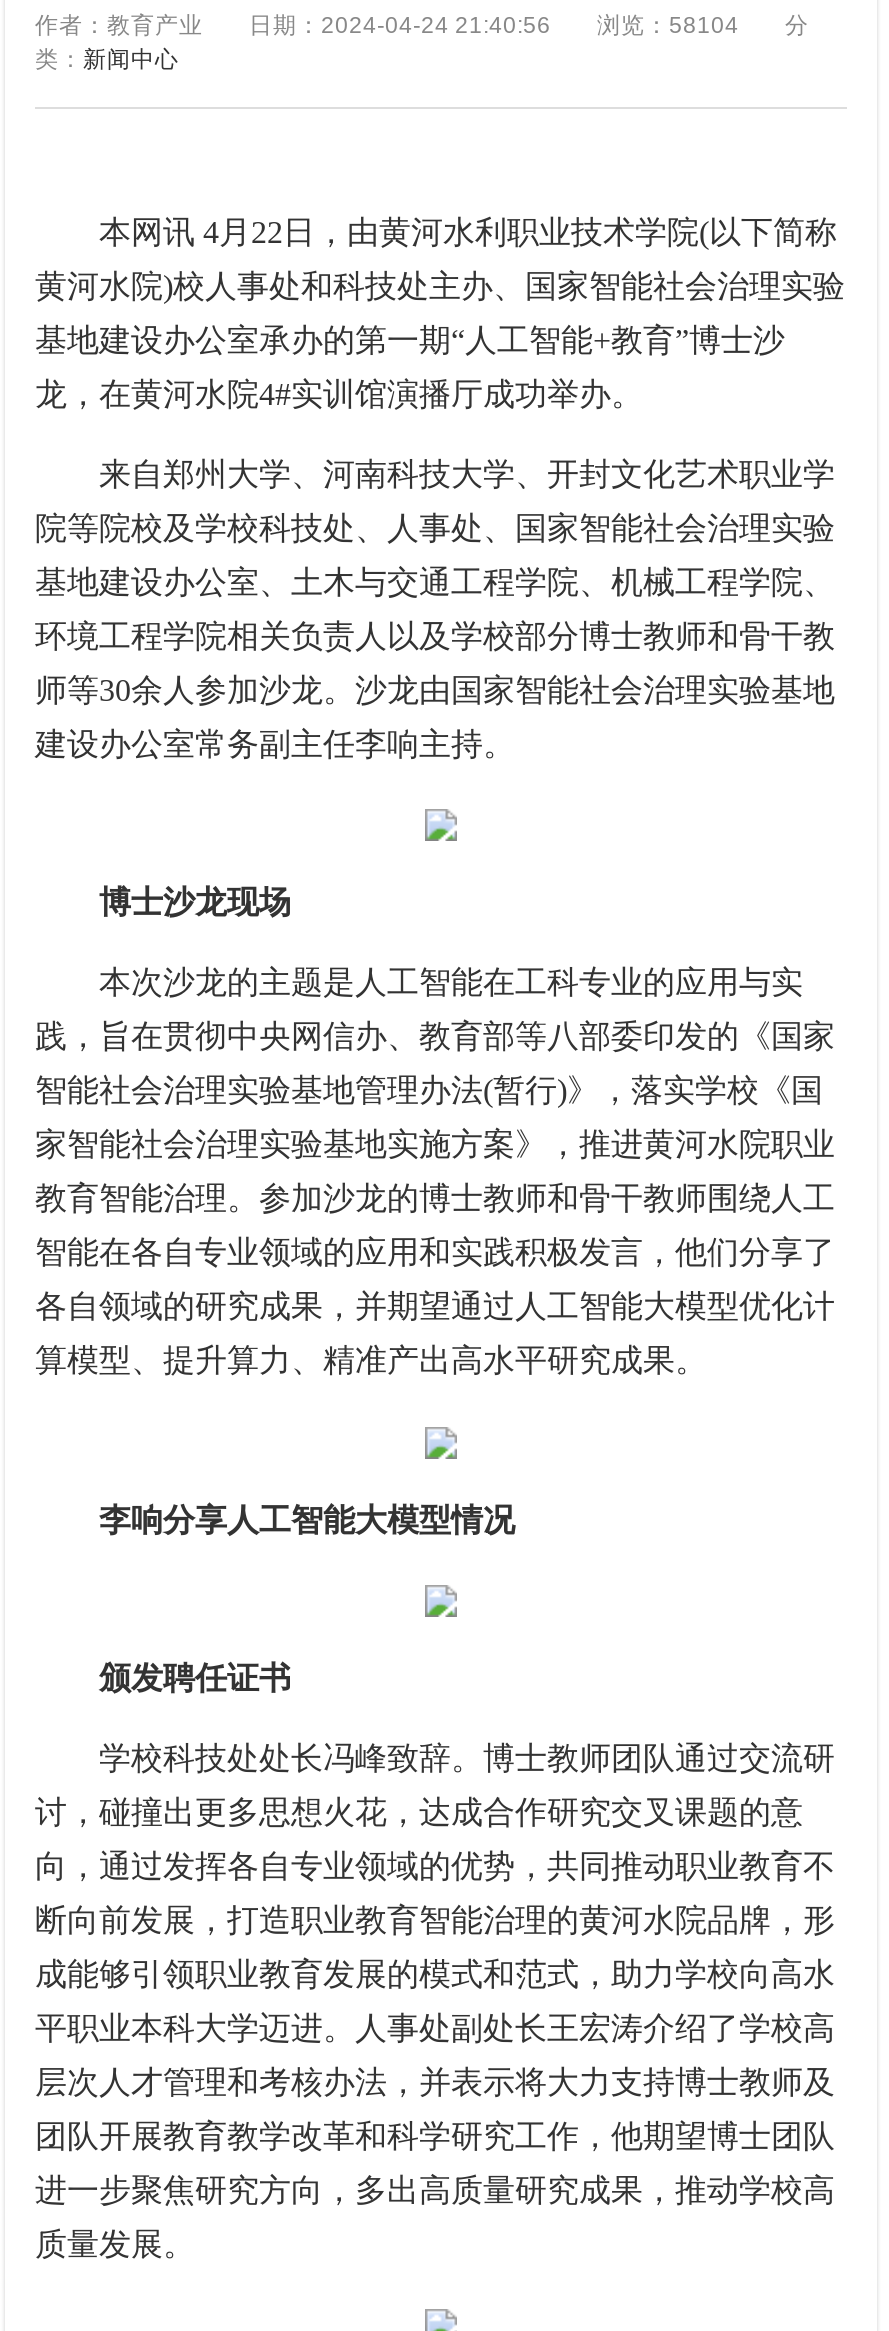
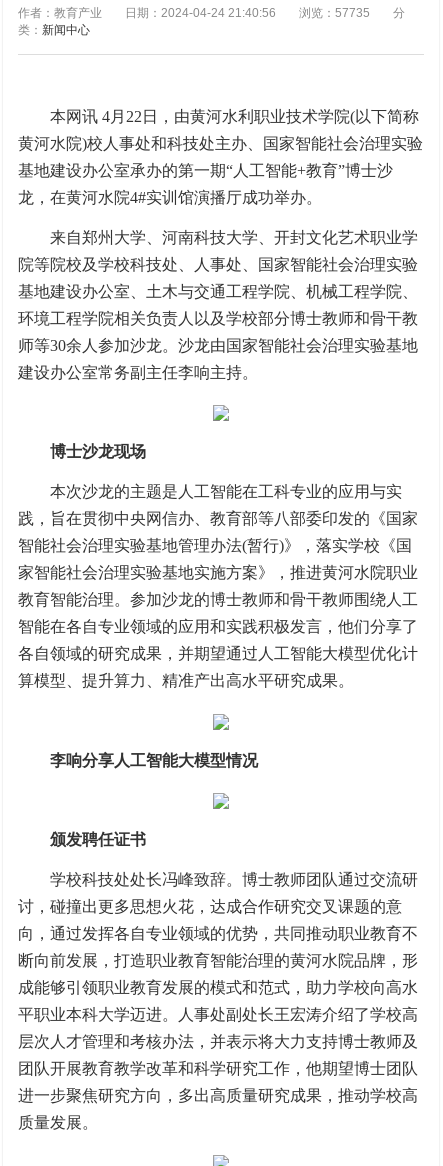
[35,13,809,37] 作者：教育产业 日期：2024-04-24 21:40:56 浏览：58104 分 -> [18,7,405,19] 作者：教育产业 日期：2024-04-24 21:40:56 浏览：57735 分

